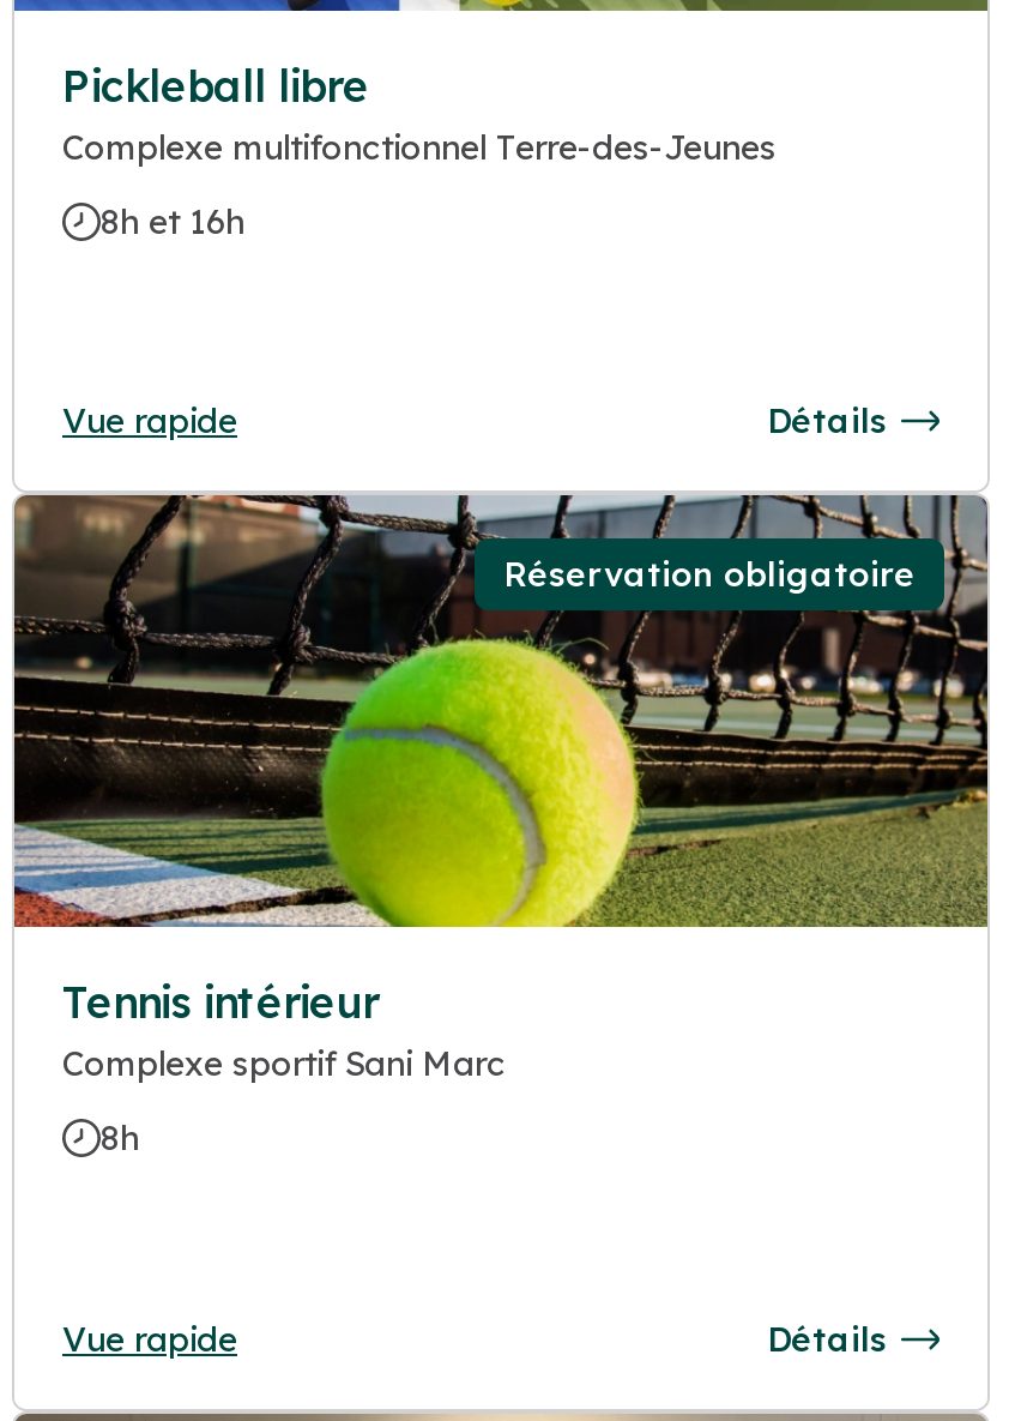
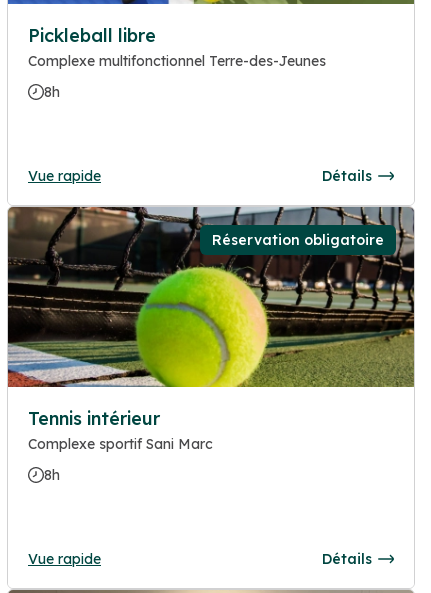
[101,200,244,243] 8h et 16h -> [44,83,60,101] 8h

